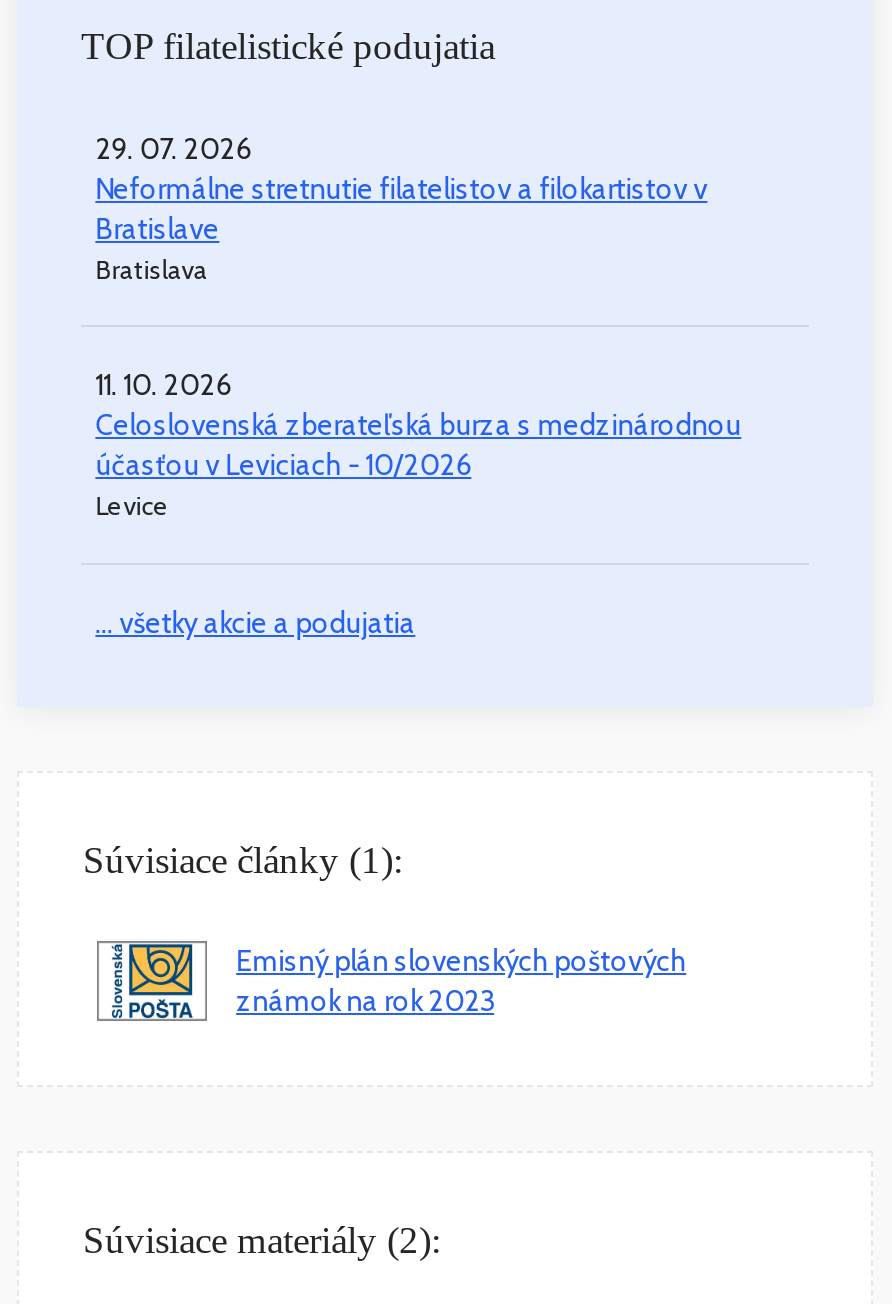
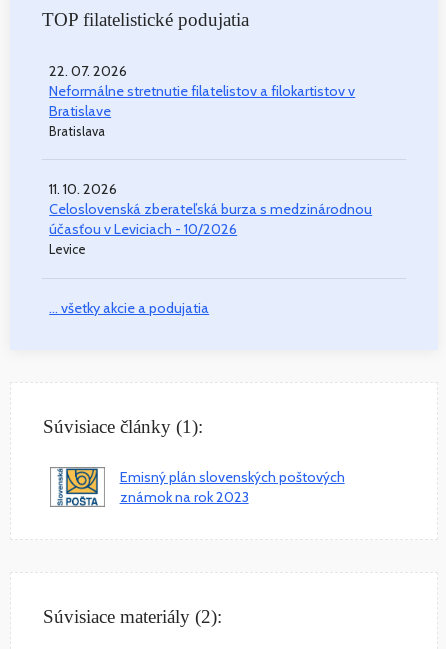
[95,131,251,167] 29. 07. 2026 -> [49,62,127,80] 22. 07. 2026

